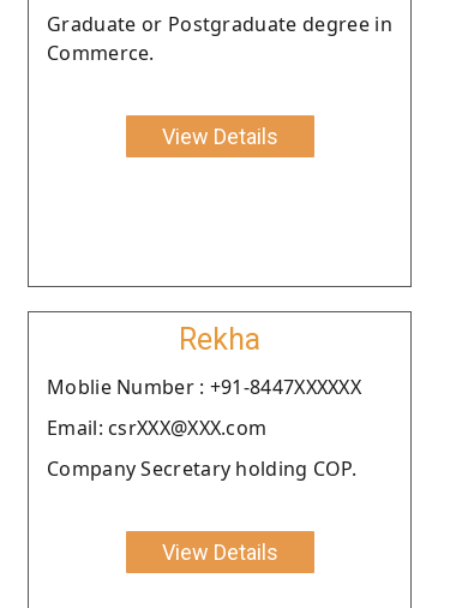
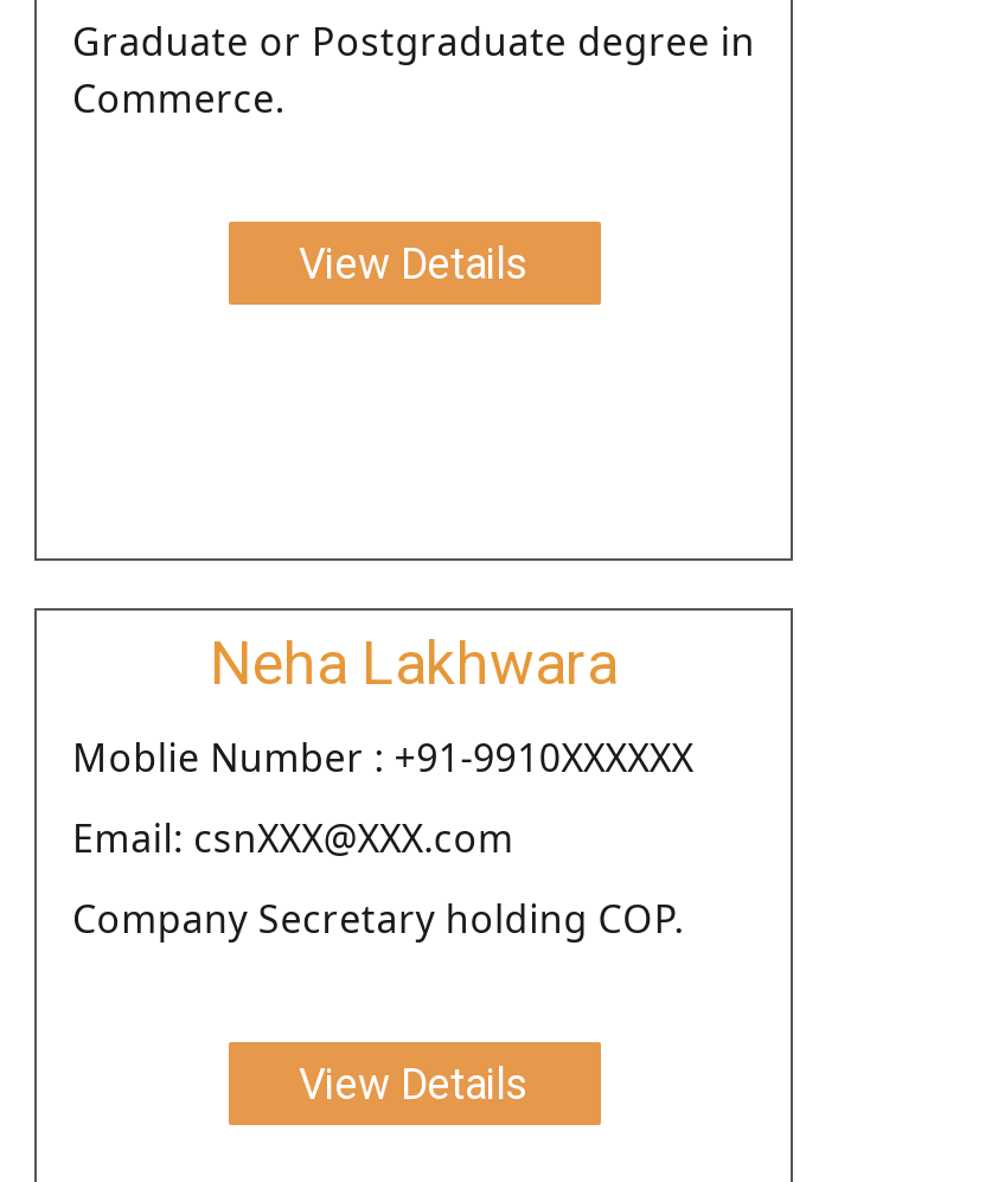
[179,322,260,357] Rekha -> [210,629,618,698] Neha Lakhwara
[47,373,361,400] Moblie Number : +91-8447XXXXXX -> [72,731,693,783] Moblie Number : +91-9910XXXXXX
[47,414,267,441] Email: csrXXX@XXX.com -> [72,812,514,864] Email: csnXXX@XXX.com

